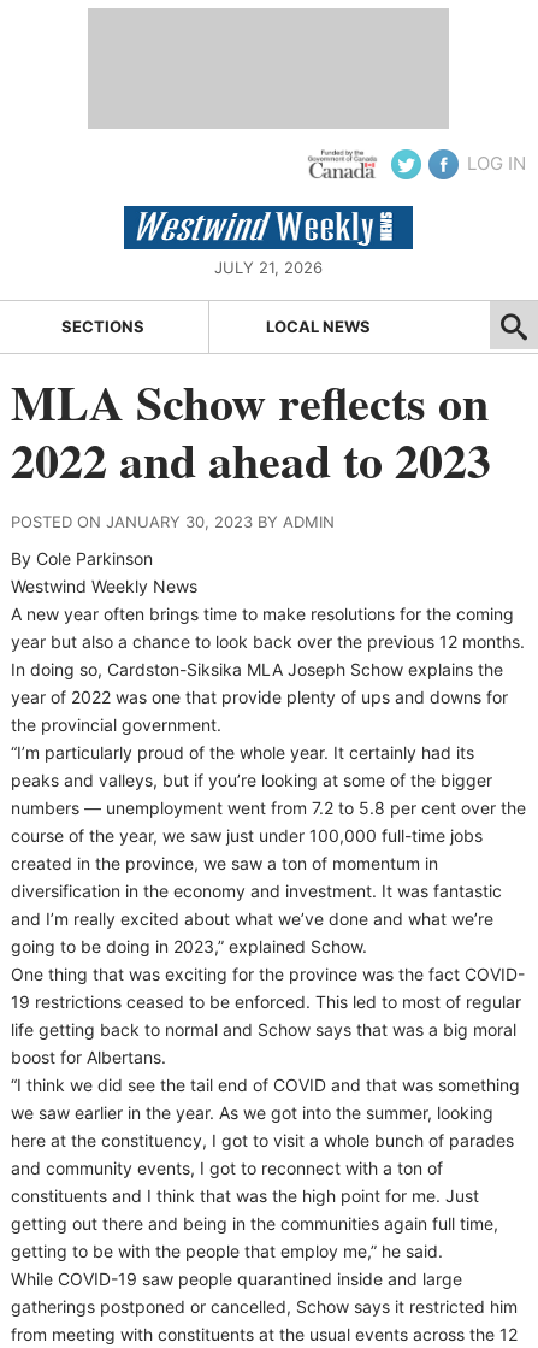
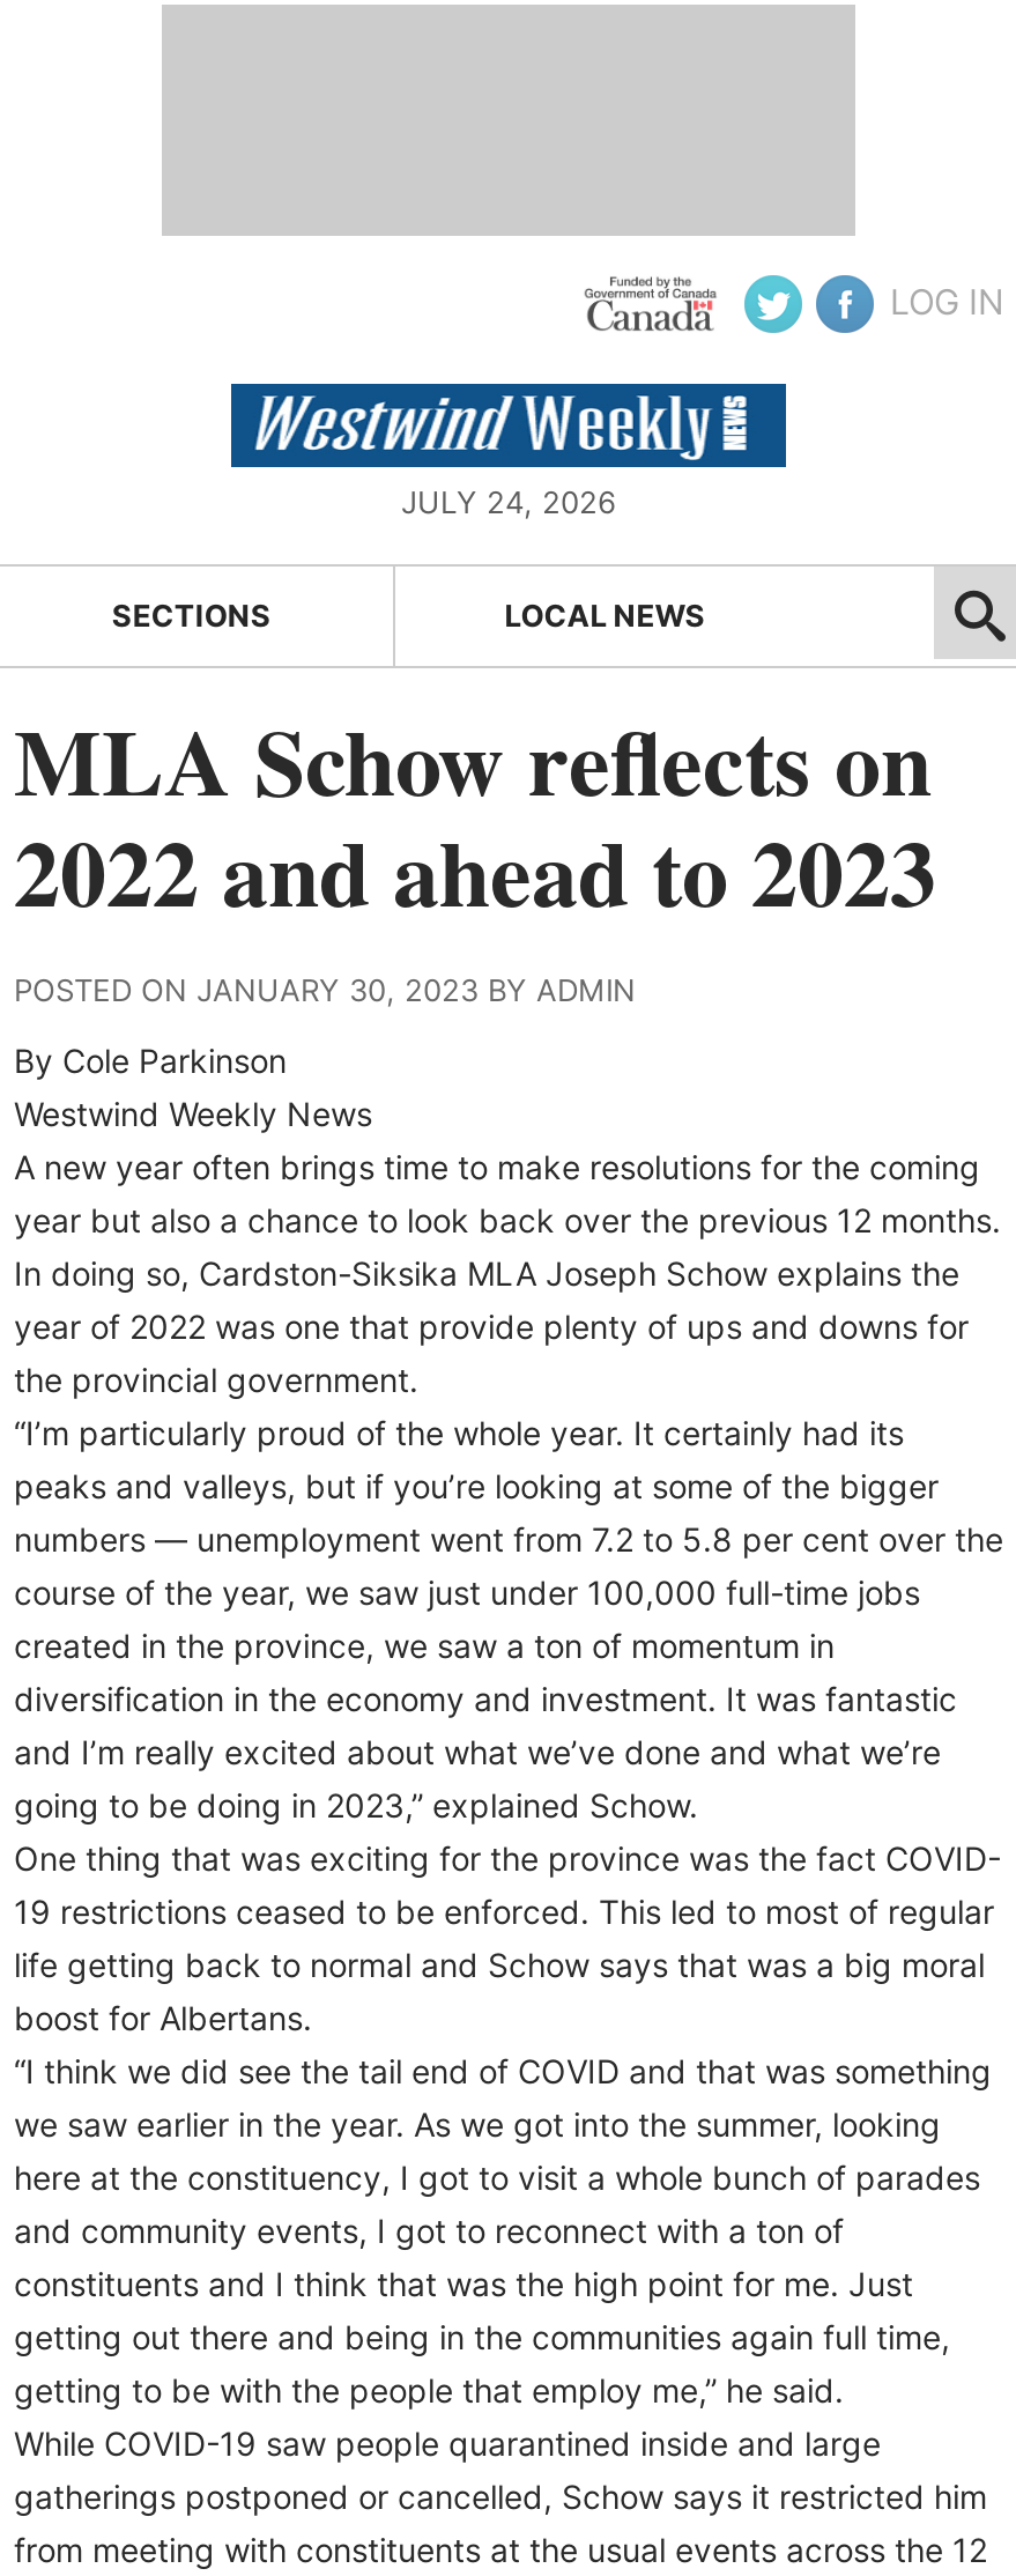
[214,258,323,277] JULY 21, 2026 -> [401,483,616,520] JULY 24, 2026

